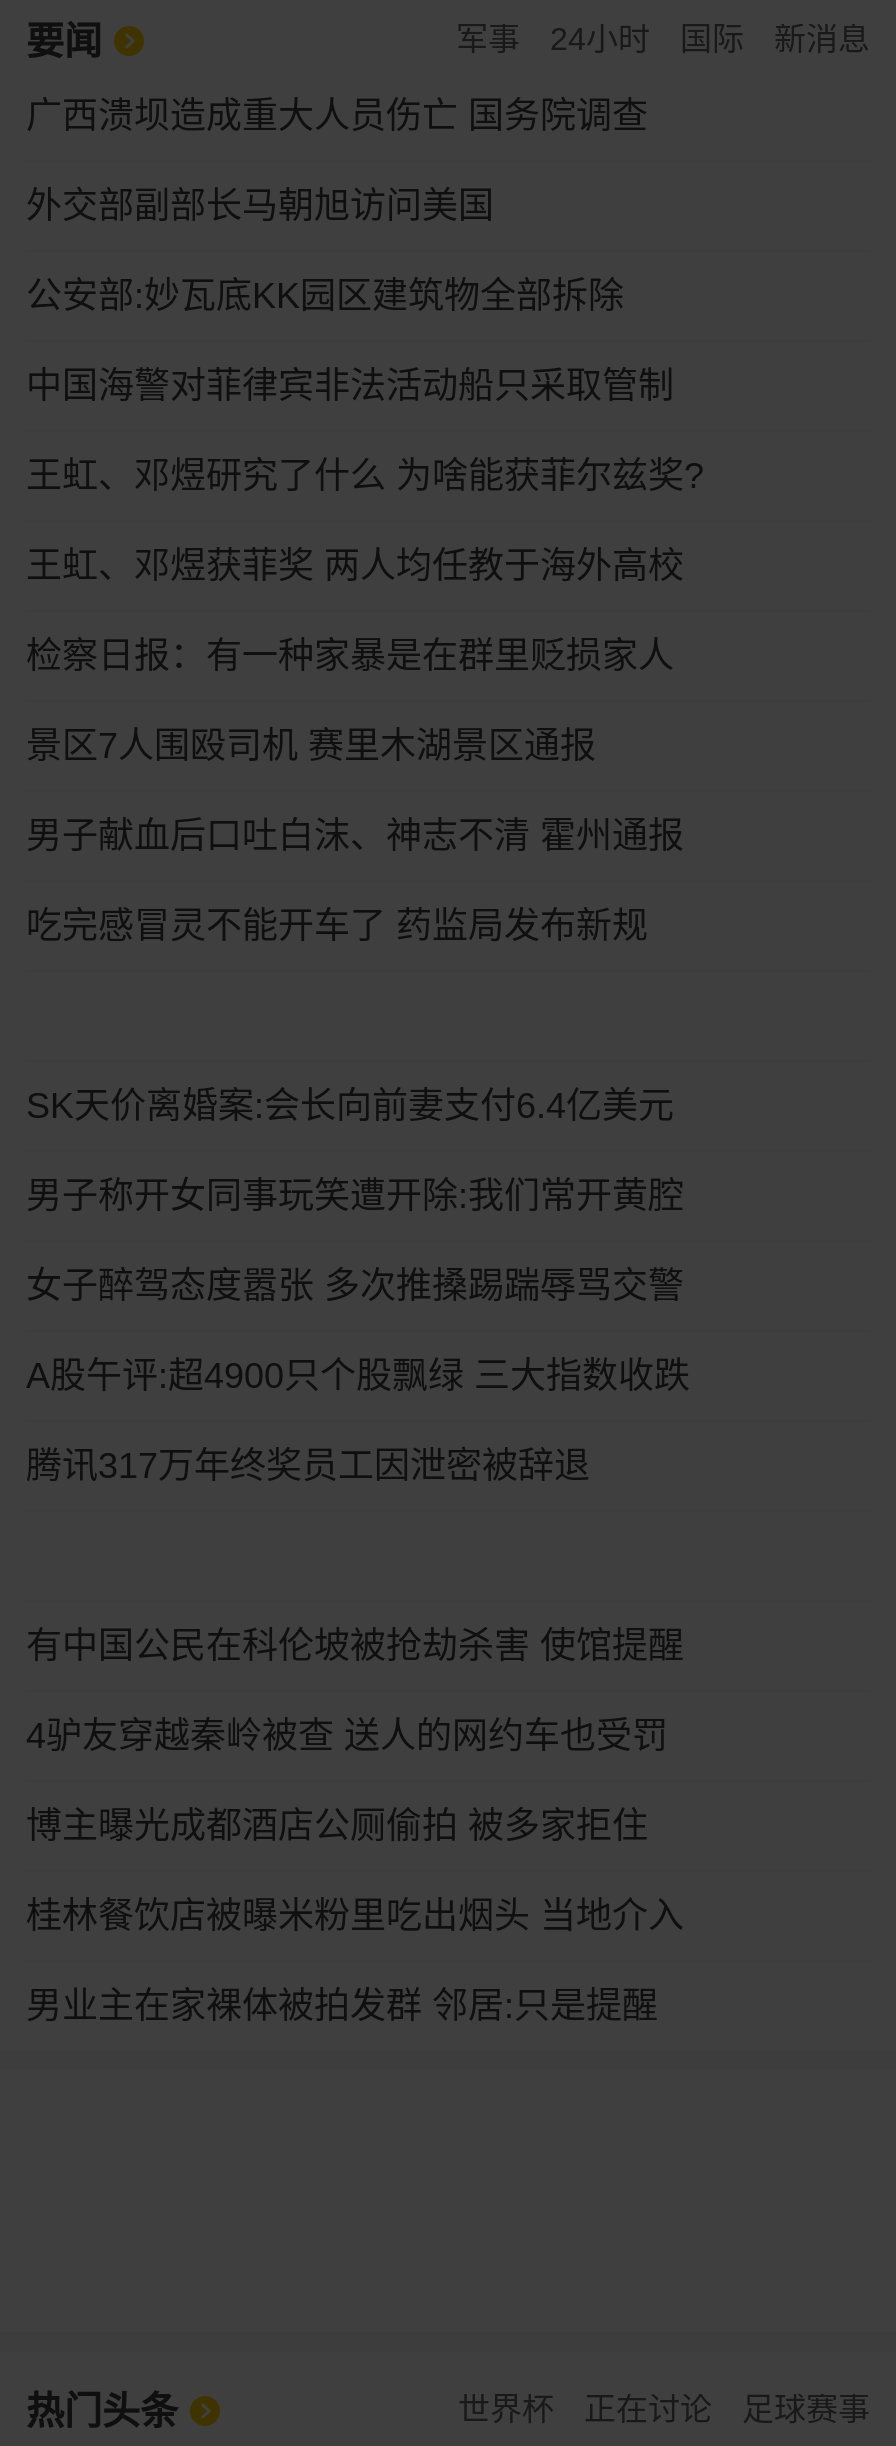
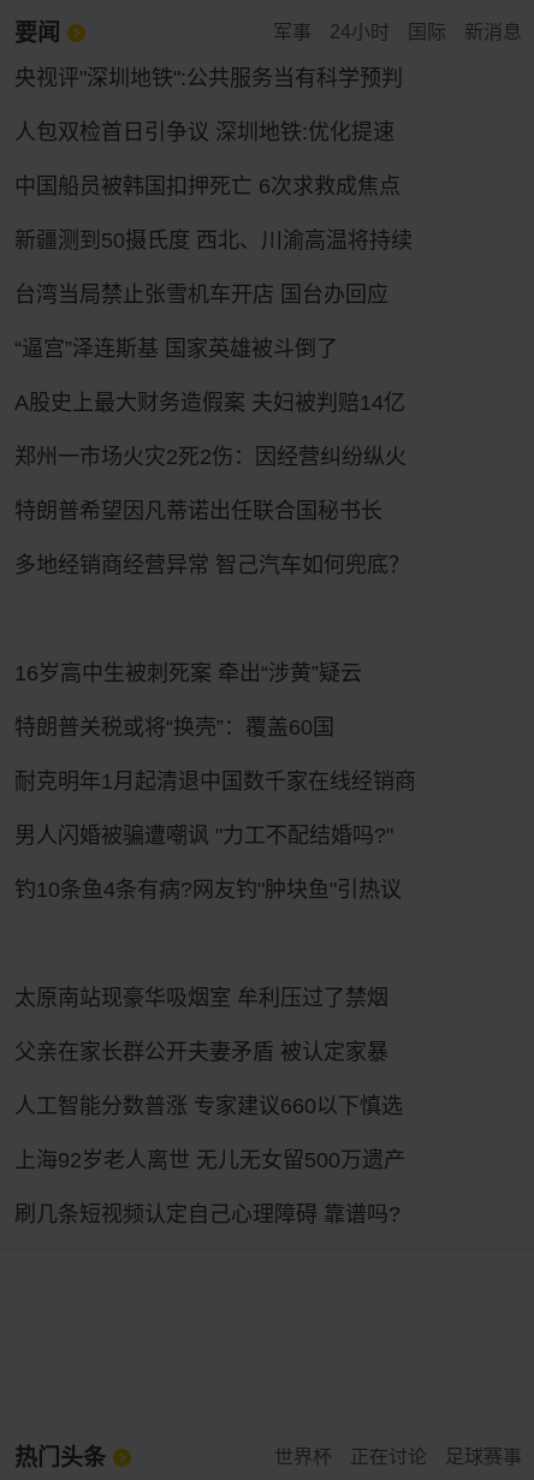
[26,96,648,136] 广西溃坝造成重大人员伤亡 国务院调查 -> [14,66,403,90] 央视评"深圳地铁":公共服务当有科学预判
[26,186,494,226] 外交部副部长马朝旭访问美国 -> [14,120,394,144] 人包双检首日引争议 深圳地铁:优化提速
[26,276,624,316] 公安部:妙瓦底KK园区建筑物全部拆除 -> [14,174,400,198] 中国船员被韩国扣押死亡 6次求救成焦点
[26,366,674,406] 中国海警对菲律宾非法活动船只采取管制 -> [14,228,413,252] 新疆测到50摄氏度 西北、川渝高温将持续
[26,456,704,496] 王虹、邓煜研究了什么 为啥能获菲尔兹奖? -> [14,283,388,307] 台湾当局禁止张雪机车开店 国台办回应
[26,546,684,586] 王虹、邓煜获菲奖 两人均任教于海外高校 -> [14,337,338,361] “逼宫”泽连斯基 国家英雄被斗倒了
[26,636,674,676] 检察日报：有一种家暴是在群里贬损家人 -> [14,391,405,415] A股史上最大财务造假案 夫妇被判赔14亿
[26,726,596,766] 景区7人围殴司机 赛里木湖景区通报 -> [14,445,407,469] 郑州一市场火灾2死2伤：因经营纠纷纵火
[26,816,684,856] 男子献血后口吐白沫、神志不清 霍州通报 -> [14,499,382,523] 特朗普希望因凡蒂诺出任联合国秘书长
[26,906,648,946] 吃完感冒灵不能开车了 药监局发布新规 -> [14,553,410,577] 多地经销商经营异常 智己汽车如何兜底？
[26,1086,674,1126] SK天价离婚案:会长向前妻支付6.4亿美元 -> [14,661,362,685] 16岁高中生被刺死案 牵出“涉黄”疑云
[26,1176,684,1216] 男子称开女同事玩笑遭开除:我们常开黄腔 -> [14,715,334,739] 特朗普关税或将“换壳”：覆盖60国
[26,1266,684,1306] 女子醉驾态度嚣张 多次推搡踢踹辱骂交警 -> [14,769,416,794] 耐克明年1月起清退中国数千家在线经销商
[26,1356,690,1396] A股午评:超4900只个股飘绿 三大指数收跌 -> [14,824,393,848] 男人闪婚被骗遭嘲讽 "力工不配结婚吗?"
[26,1446,590,1486] 腾讯317万年终奖员工因泄密被辞退 -> [14,878,402,902] 钓10条鱼4条有病?网友钓"肿块鱼"引热议
[26,1626,684,1666] 有中国公民在科伦坡被抢劫杀害 使馆提醒 -> [14,986,388,1010] 太原南站现豪华吸烟室 牟利压过了禁烟
[26,1716,668,1756] 4驴友穿越秦岭被查 送人的网约车也受罚 -> [14,1040,388,1064] 父亲在家长群公开夫妻矛盾 被认定家暴
[26,1806,648,1846] 博主曝光成都酒店公厕偷拍 被多家拒住 -> [14,1094,403,1118] 人工智能分数普涨 专家建议660以下慎选
[26,1896,684,1936] 桂林餐饮店被曝米粉里吃出烟头 当地介入 -> [14,1148,405,1172] 上海92岁老人离世 无儿无女留500万遗产
[26,1986,658,2026] 男业主在家裸体被拍发群 邻居:只是提醒 -> [14,1202,400,1226] 刷几条短视频认定自己心理障碍 靠谱吗?

